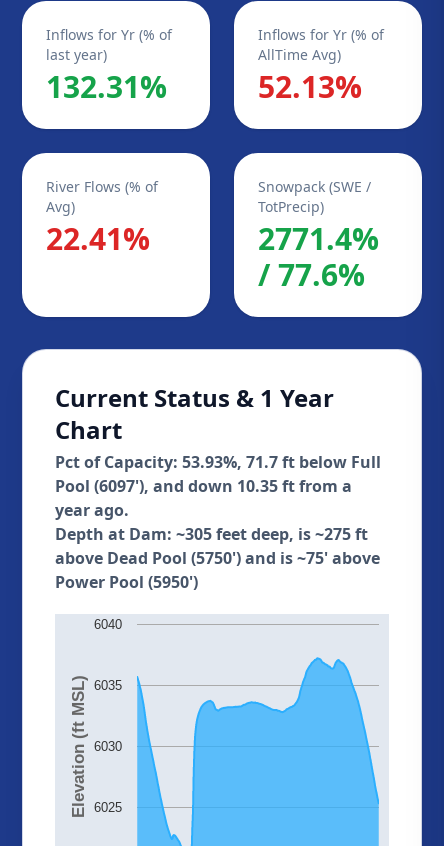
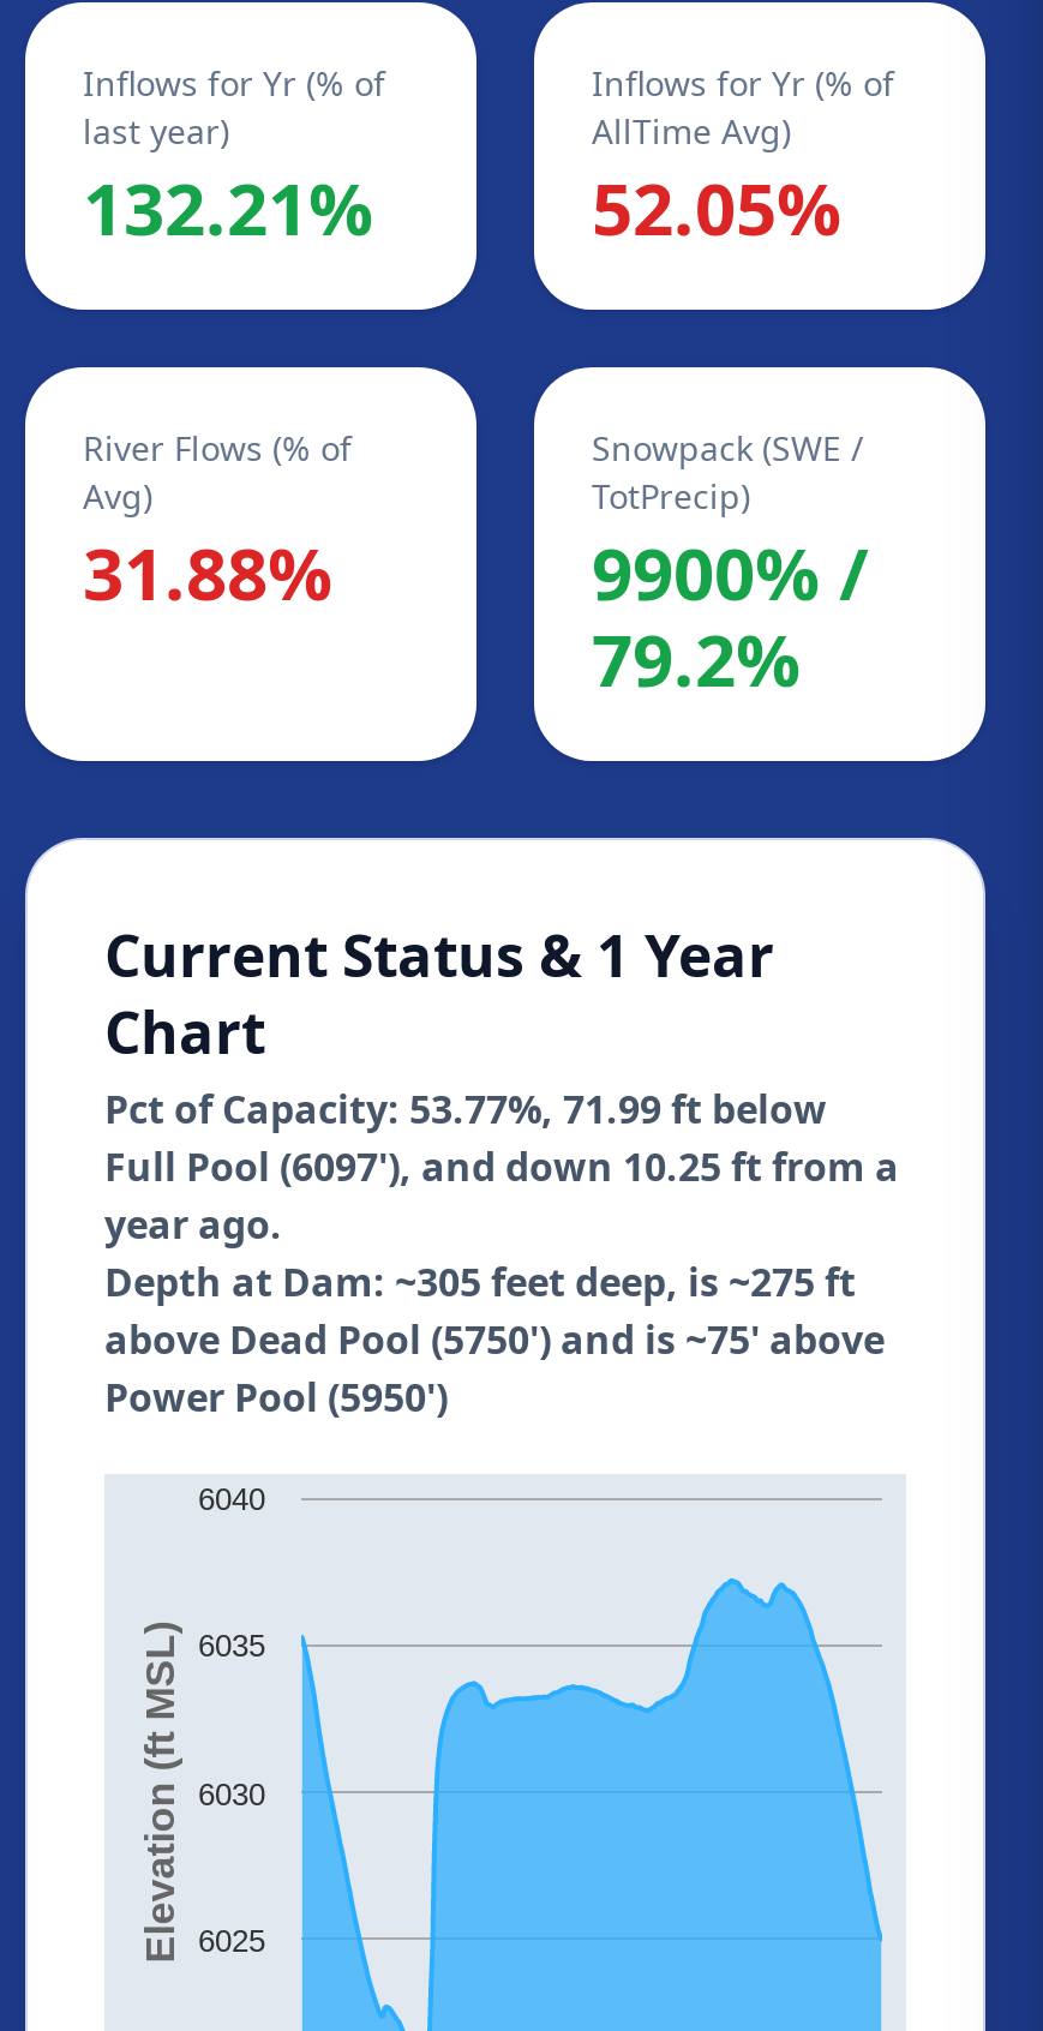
[46,66,167,107] 132.31% -> [83,158,373,257] 132.21%
[258,66,362,107] 52.13% -> [592,158,841,257] 52.05%
[46,218,150,259] 22.41% -> [83,523,332,622] 31.88%
[258,218,379,295] 2771.4% | / 77.6% -> [592,523,868,708] 9900% / | 79.2%
[55,451,381,497] Pct of Capacity: 53.93%, 71.7 ft below Full | Pool (6097'), and down 10.35 ft from a -> [104,1083,899,1193] Pct of Capacity: 53.77%, 71.99 ft below | Full Pool (6097'), and down 10.25 ft from a

